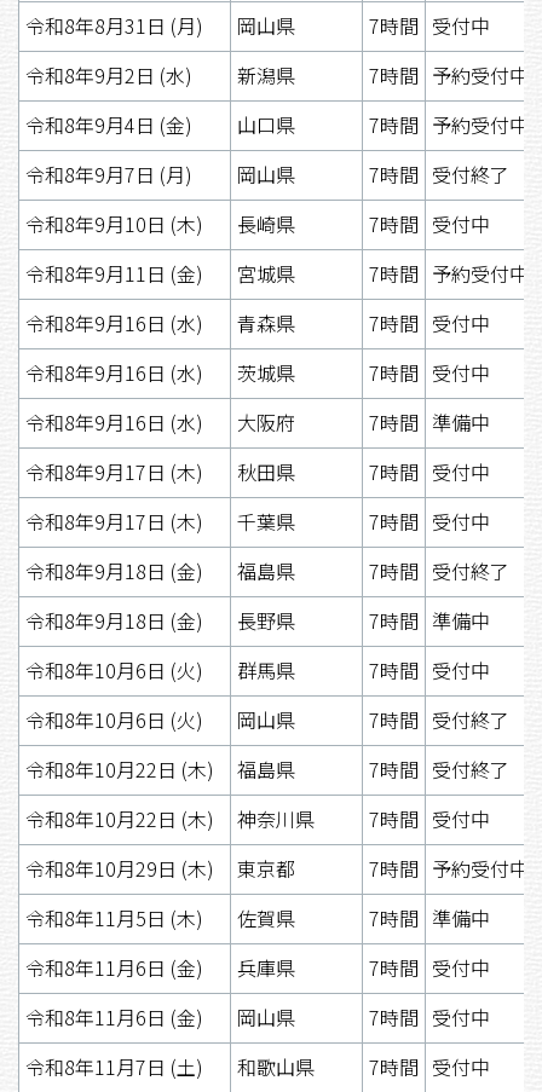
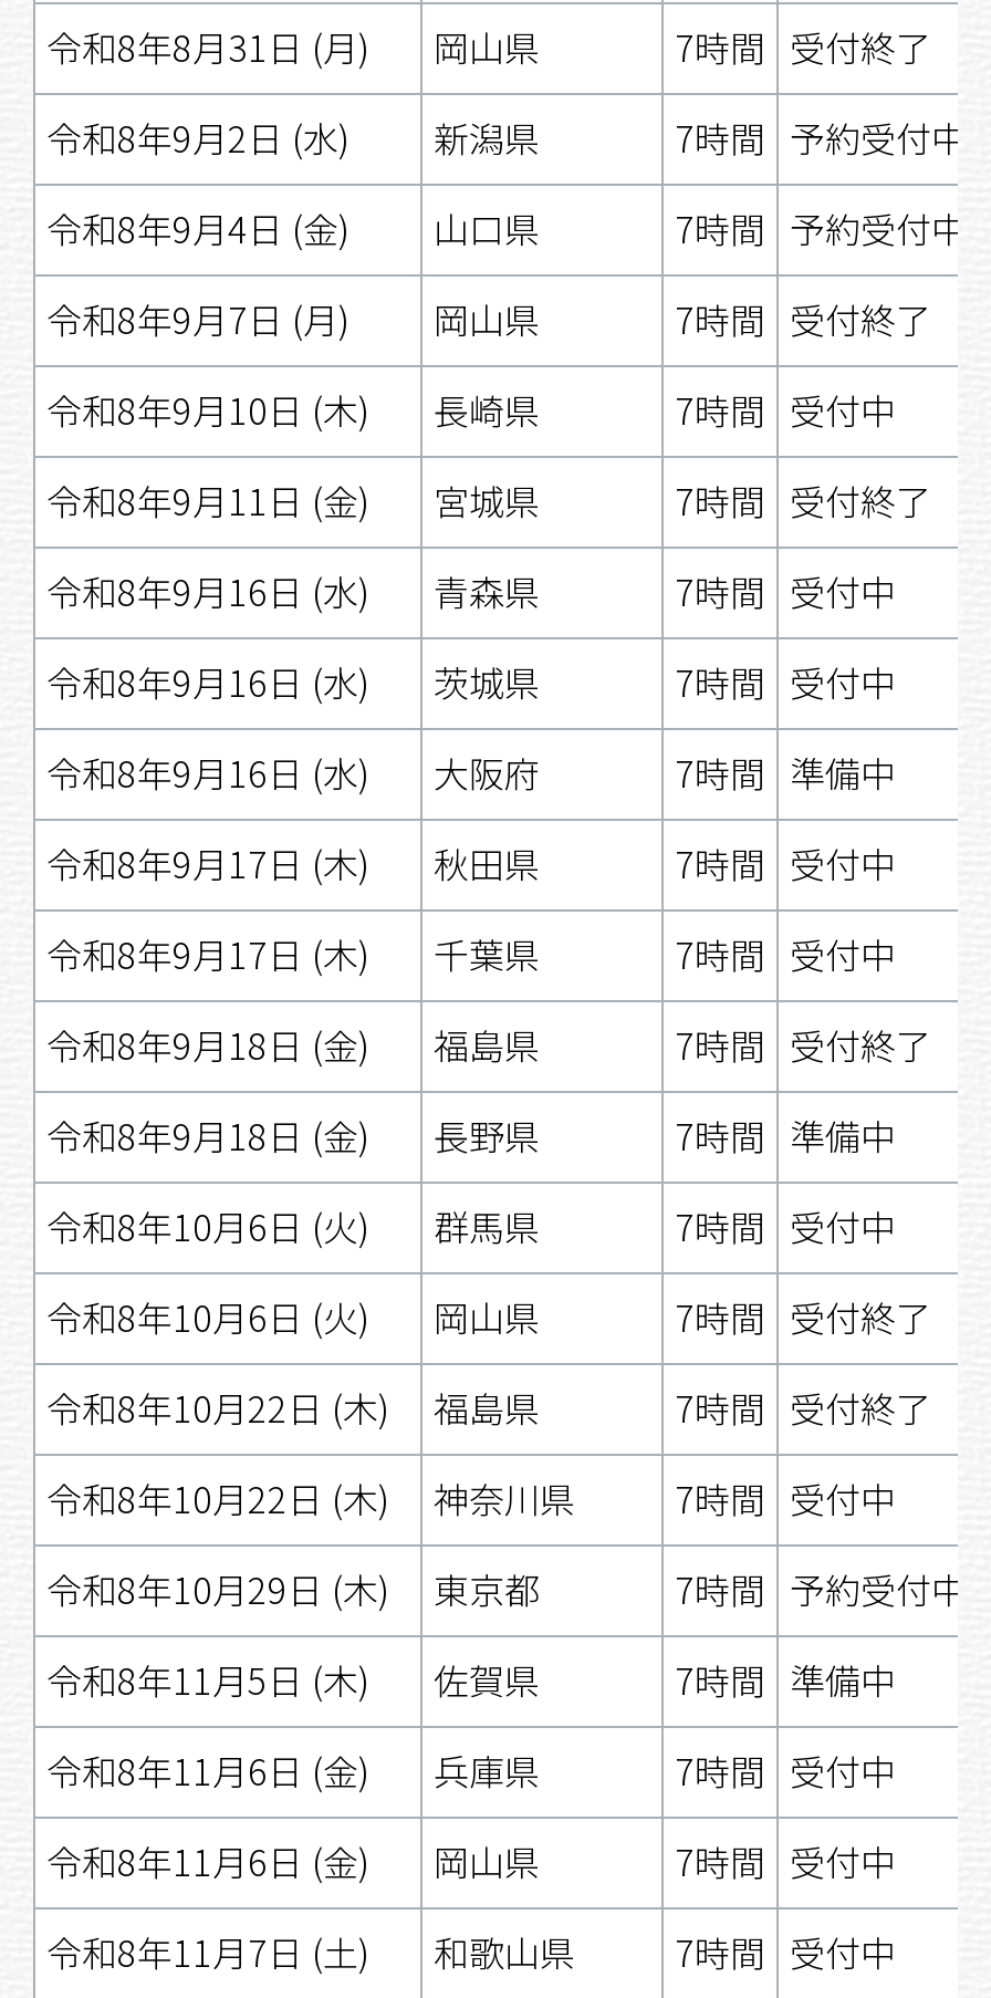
[369,10,490,39] 7時間 受付中 -> [675,19,931,72] 7時間 受付終了
[369,258,529,287] 7時間 予約受付中 -> [675,473,931,526] 7時間 受付終了

